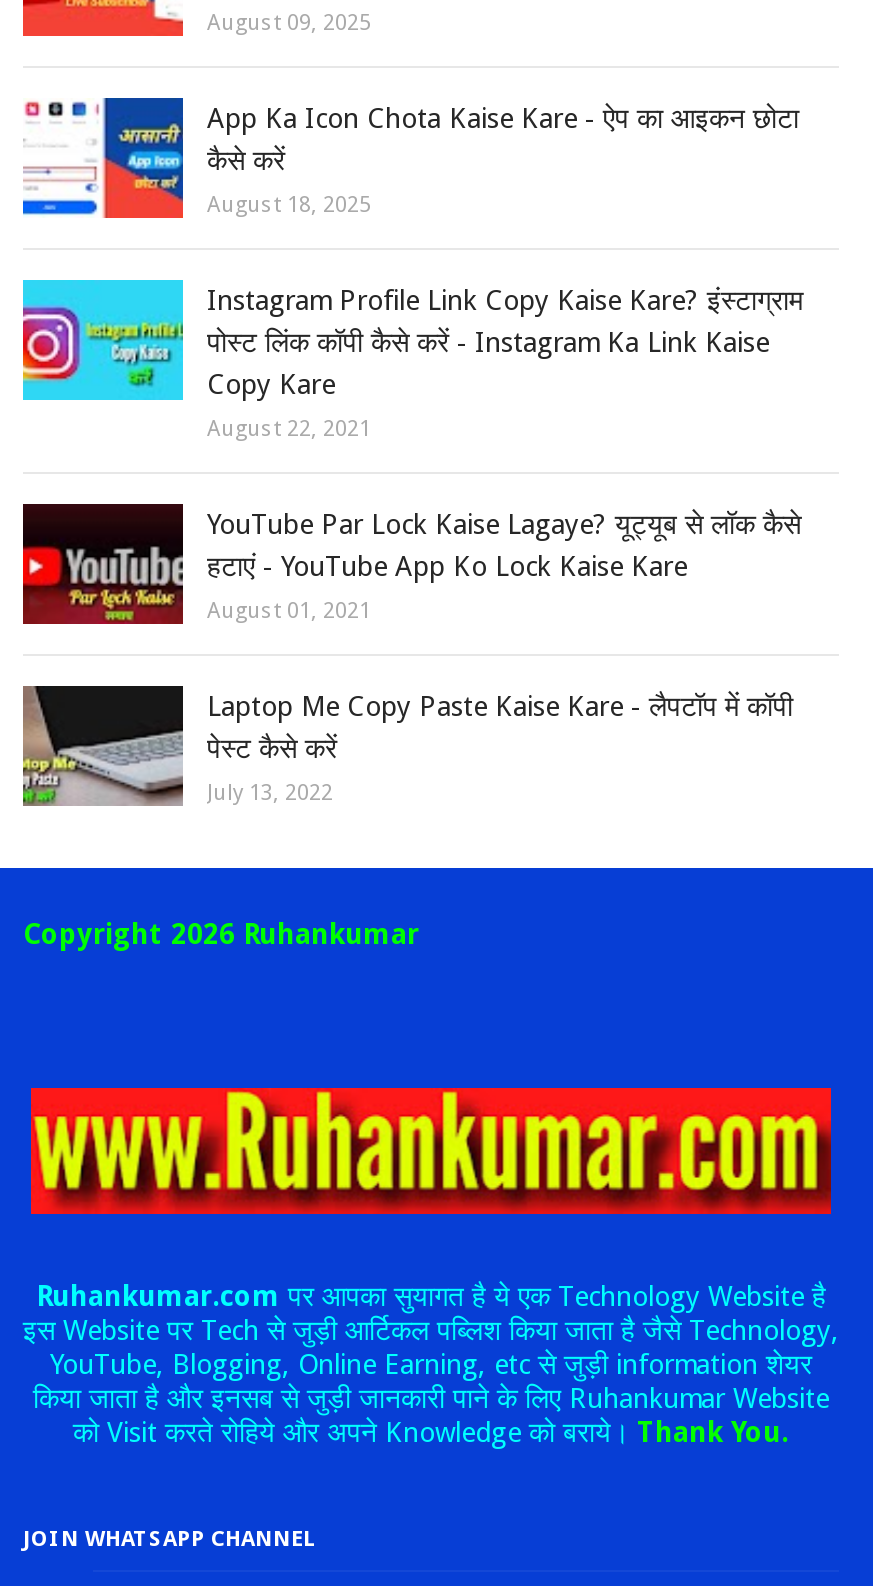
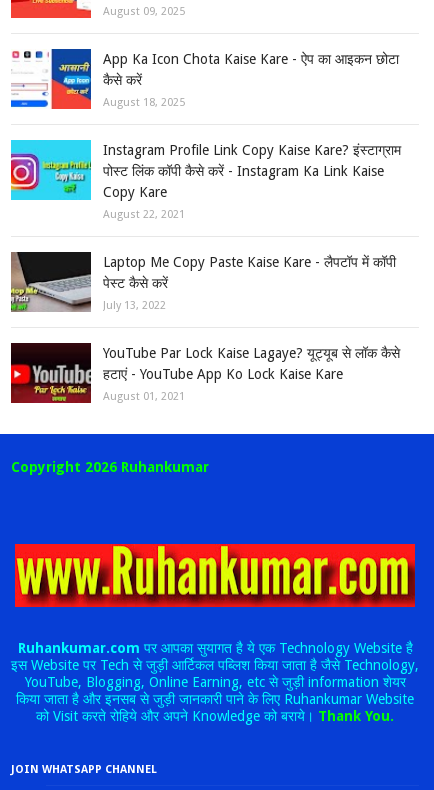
moved [21,502,801,626] -> [10,342,400,404]: [image] | YouTube Par Lock Kaise Lagaye? यूट्यूब से लॉक कैसे | हटाएं - YouTube App Ko Lock Kaise Kare | August 01, 2021
moved [19,688,793,808] -> [9,253,396,313]: [image] | Laptop Me Copy Paste Kaise Kare - लैपटॉप में कॉपी | पेस्ट कैसे करें | July 13, 2022

